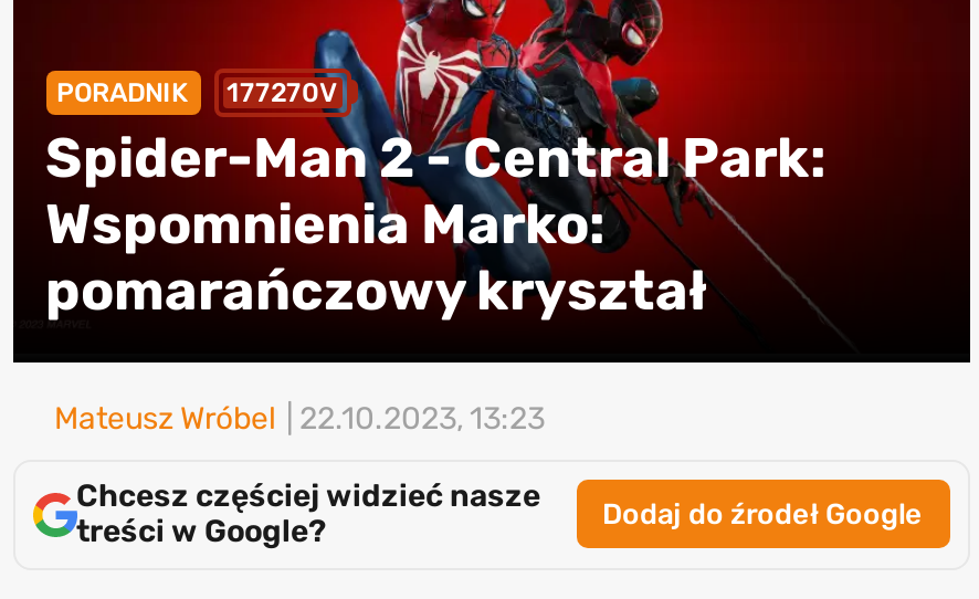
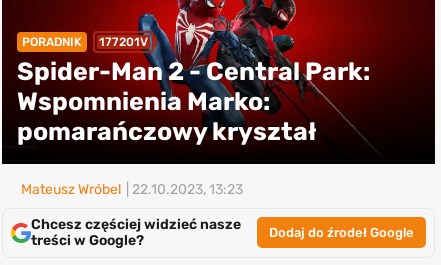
[56,77,337,108] PORADNIK 177270V -> [21,35,147,49] PORADNIK 177201V

